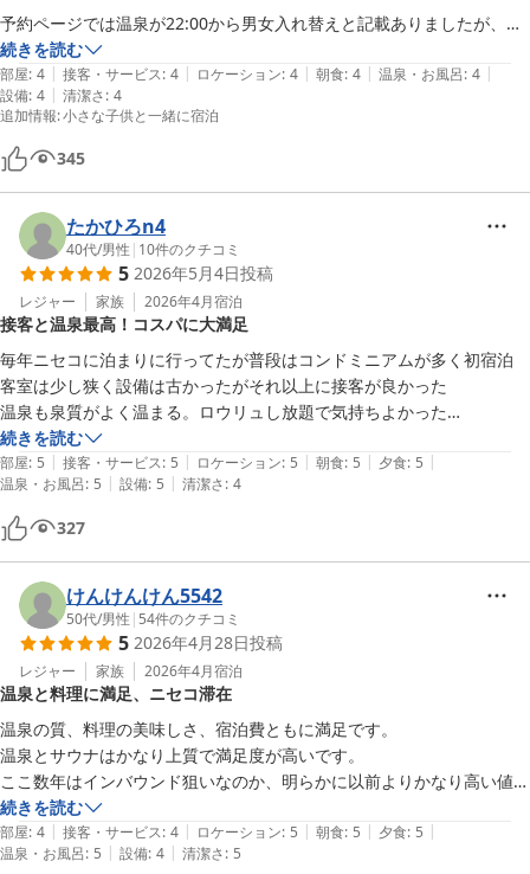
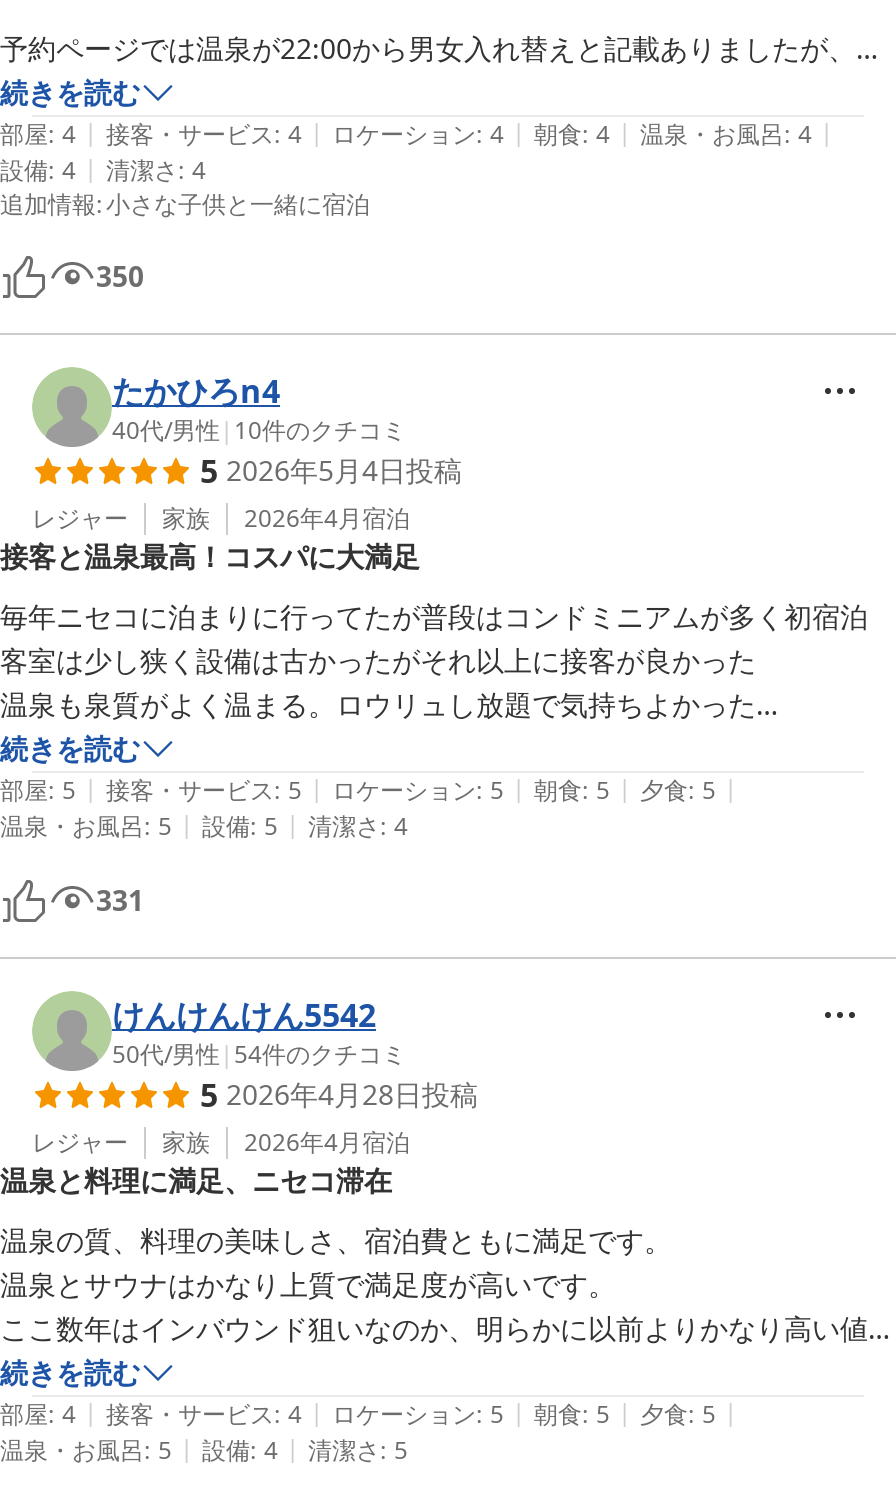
[57,147,85,169] 345 -> [96,257,144,295] 350
[57,516,85,539] 327 -> [96,881,144,919] 331

